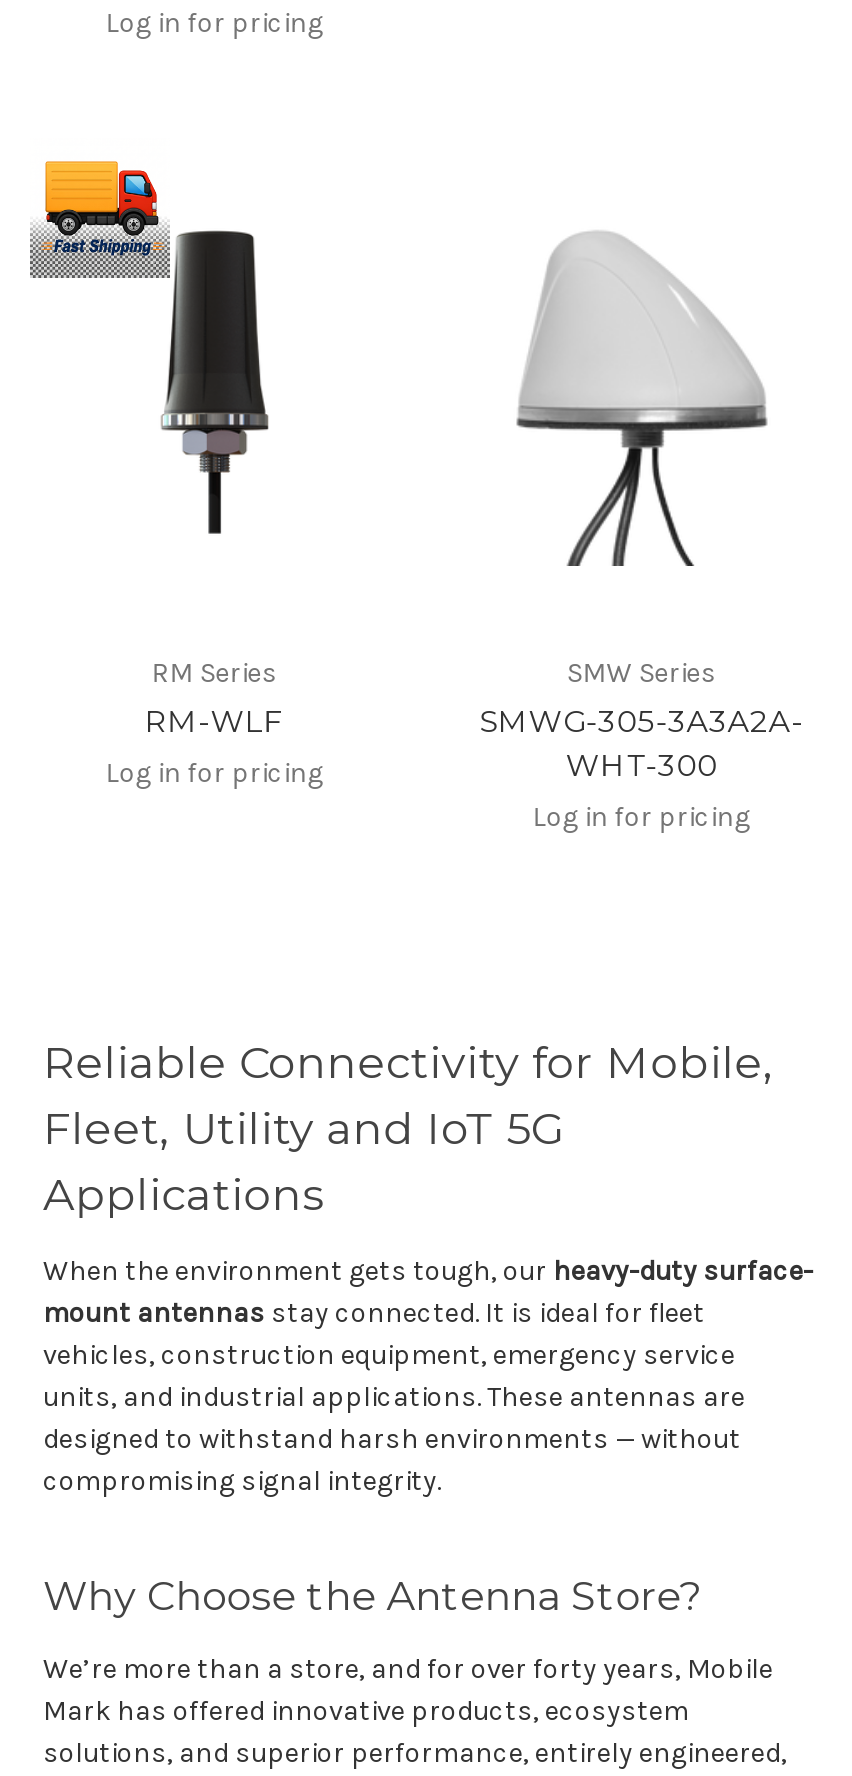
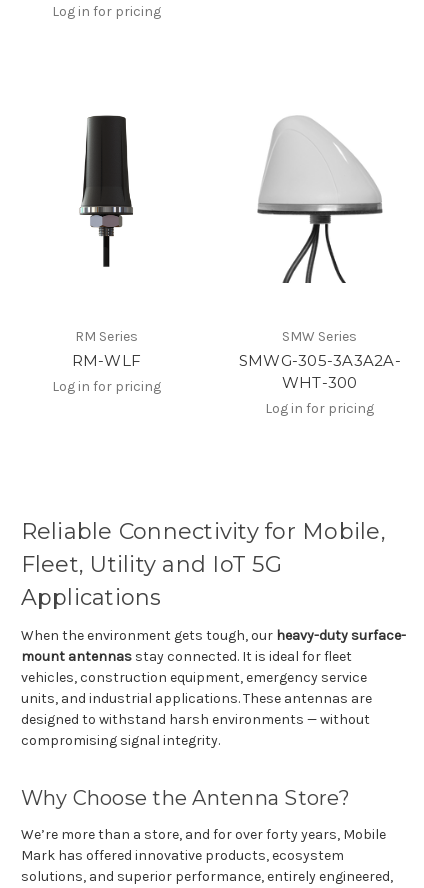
[28,158,170,280] [image] -> none

